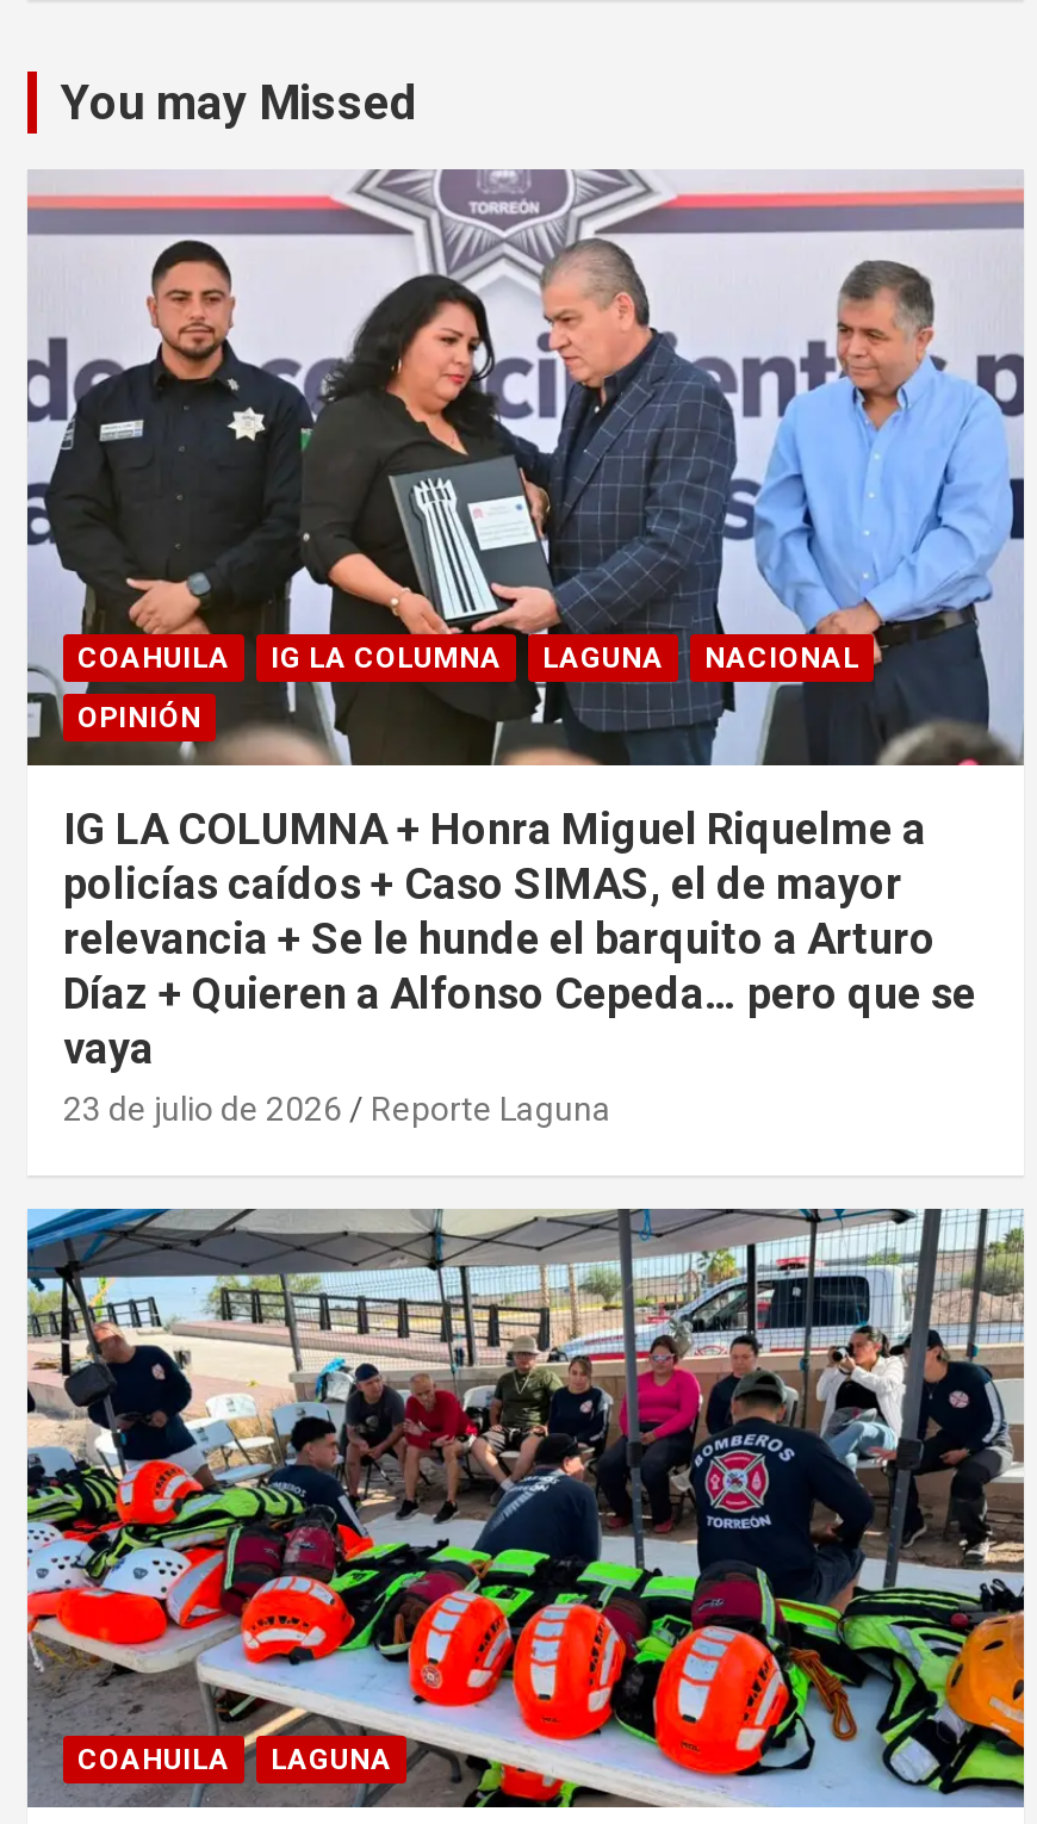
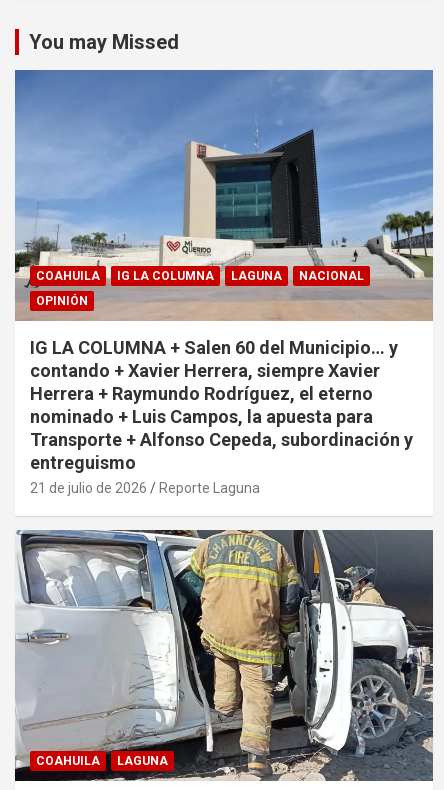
[25,167,1026,1128] [image] | IG LA COLUMNA + Honra Miguel Riquelme a | policías caídos + Caso SIMAS, el de mayor | relevancia + Se le hunde el barquito a Arturo | Díaz + Quieren a Alfonso Cepeda… pero que se | vaya | 23 de julio de 2026 -> [14,69,434,496] [image] | IG LA COLUMNA + Salen 60 del Municipio… y | contando + Xavier Herrera, siempre Xavier | Herrera + Raymundo Rodríguez, el eterno | nominado + Luis Campos, la apuesta para | Transporte + Alfonso Cepeda, subordinación y | entreguismo | 21 de julio de 2026
[25,1209,1026,1810] [image] -> [15,529,434,782] [image]

